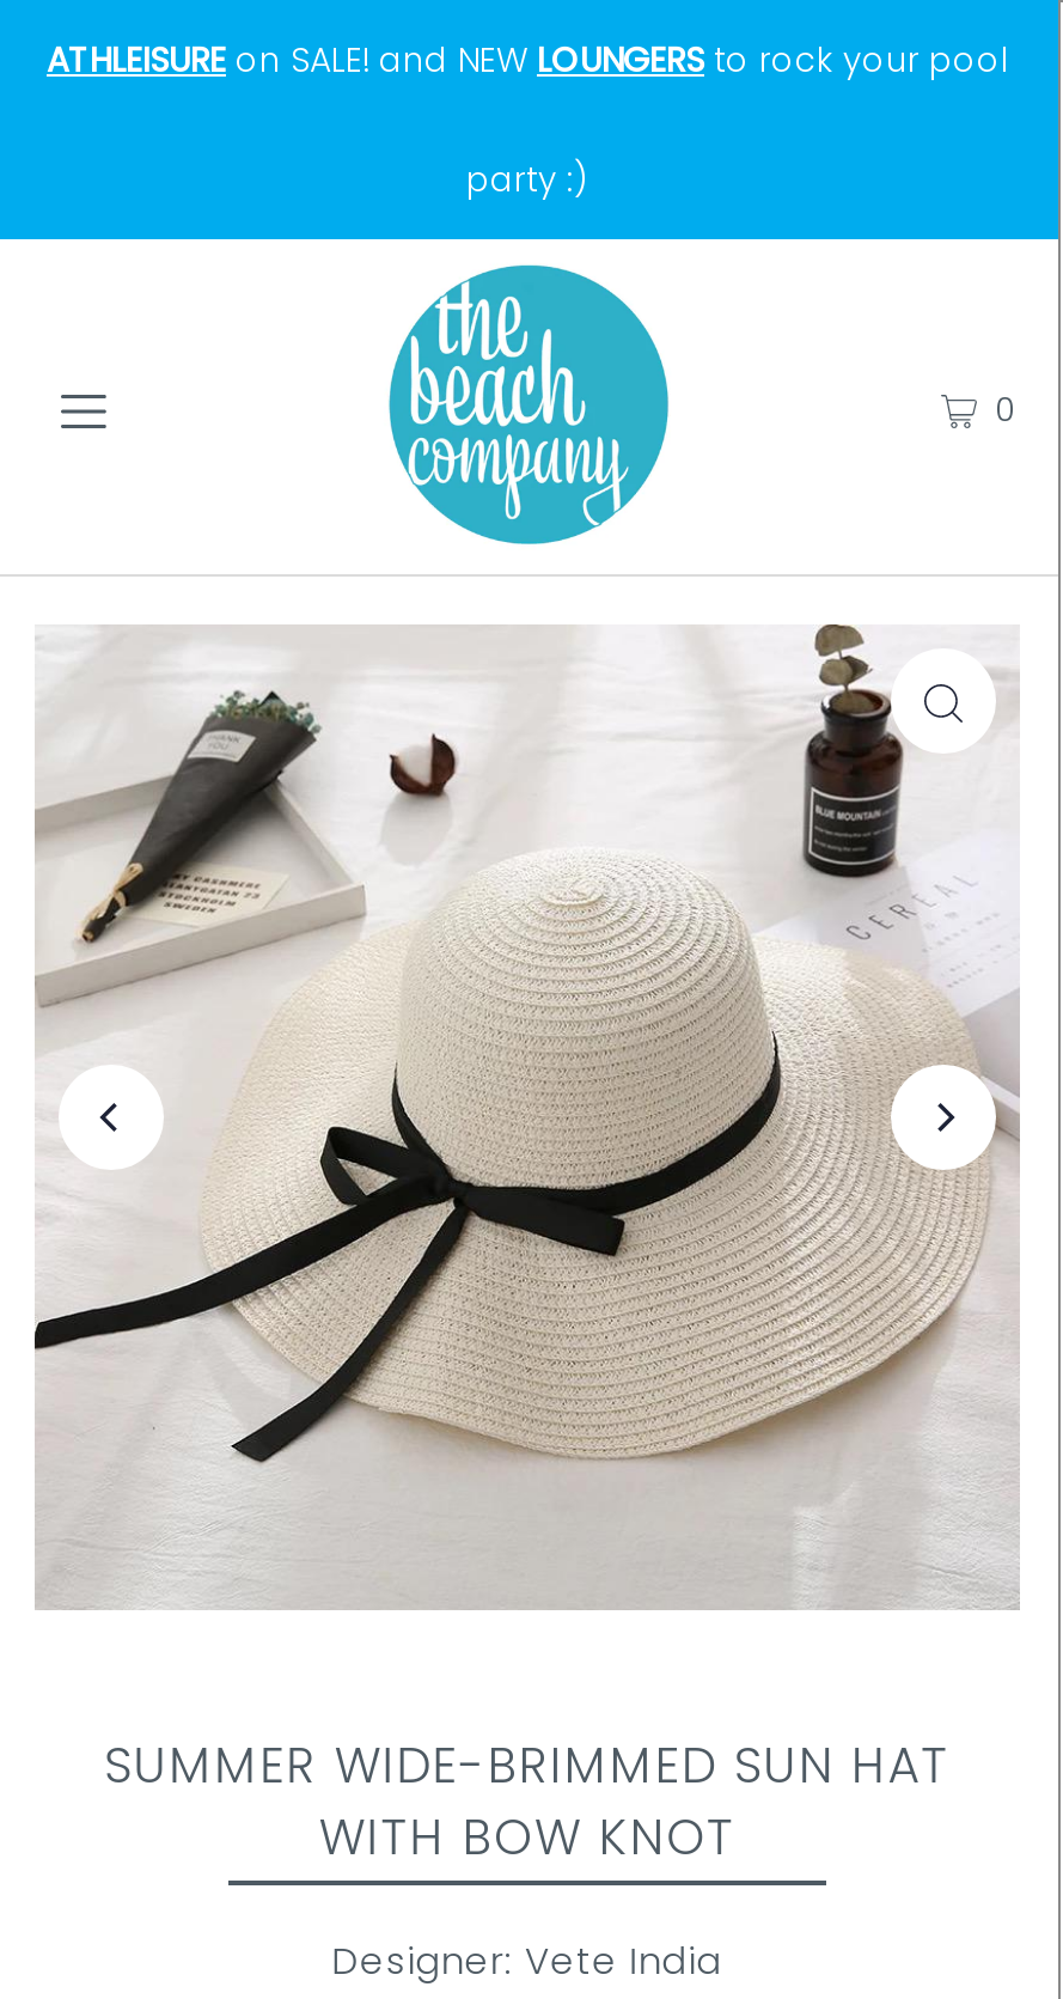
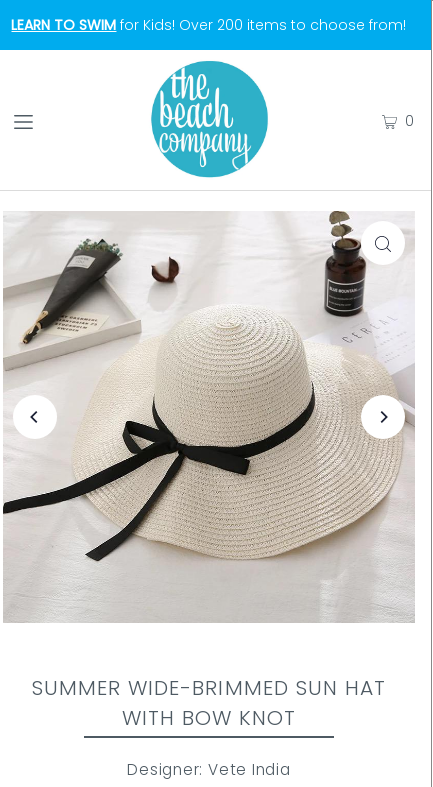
[47,36,1008,203] ATHLEISURE on SALE! and NEW LOUNGERS to rock your pool | party :) -> [11,15,406,35] LEARN TO SWIM for Kids! Over 200 items to choose from!

